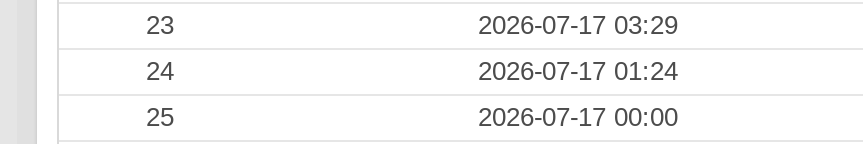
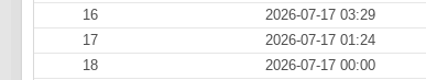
[146,10,174,40] 23 -> [82,7,97,23] 16
[146,56,174,86] 24 -> [82,32,97,48] 17
[146,102,174,132] 25 -> [82,57,97,73] 18

